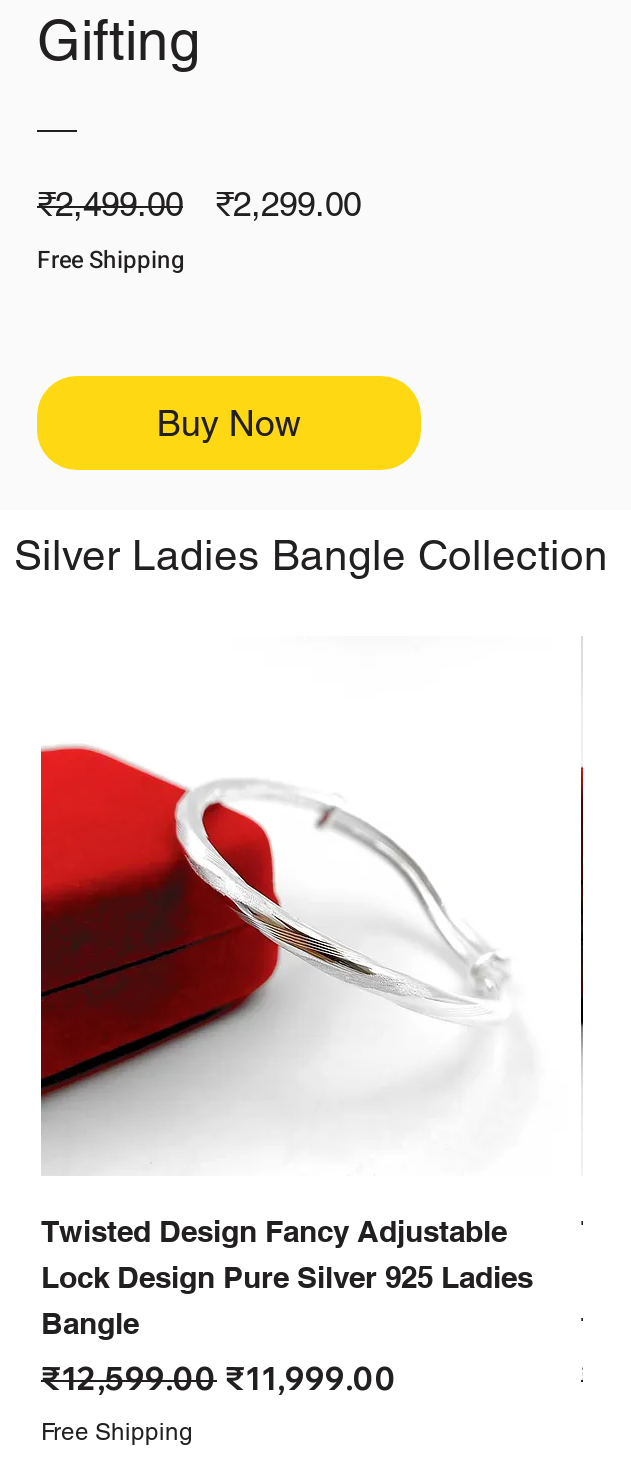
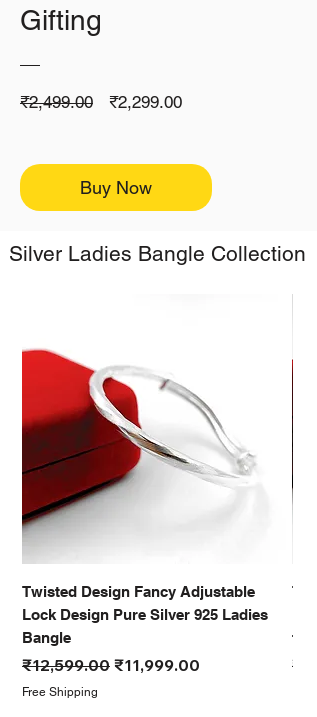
[37,242,185,278] Free Shipping -> none

